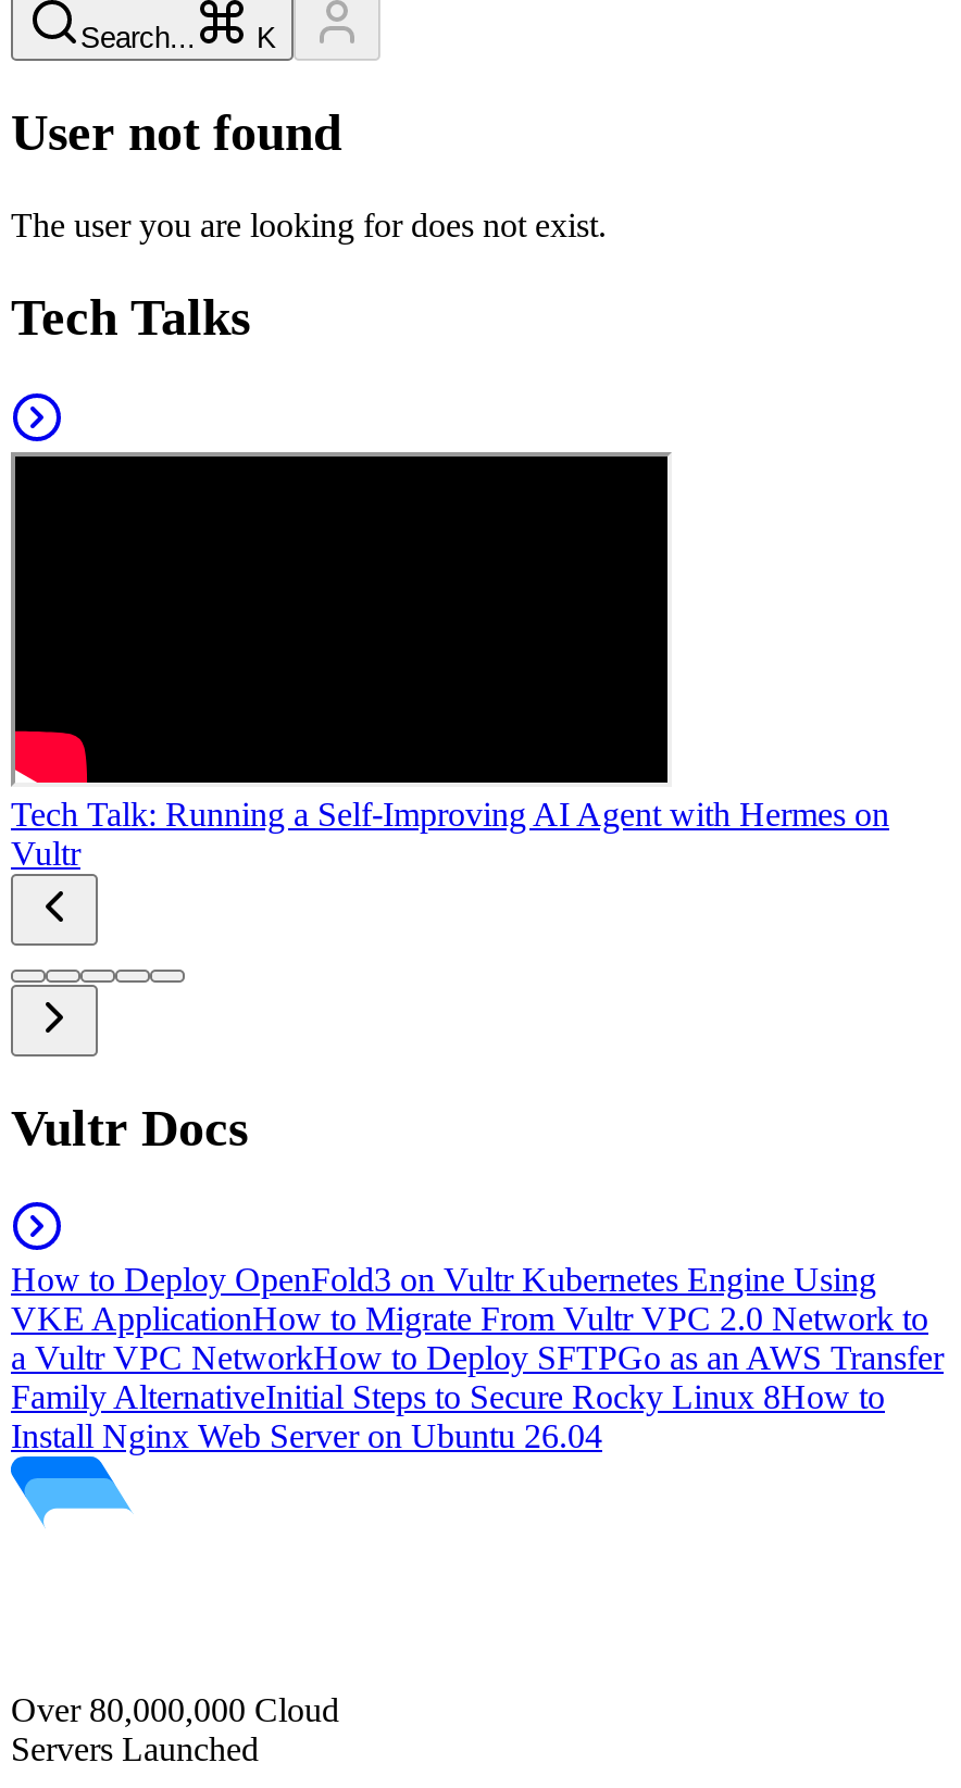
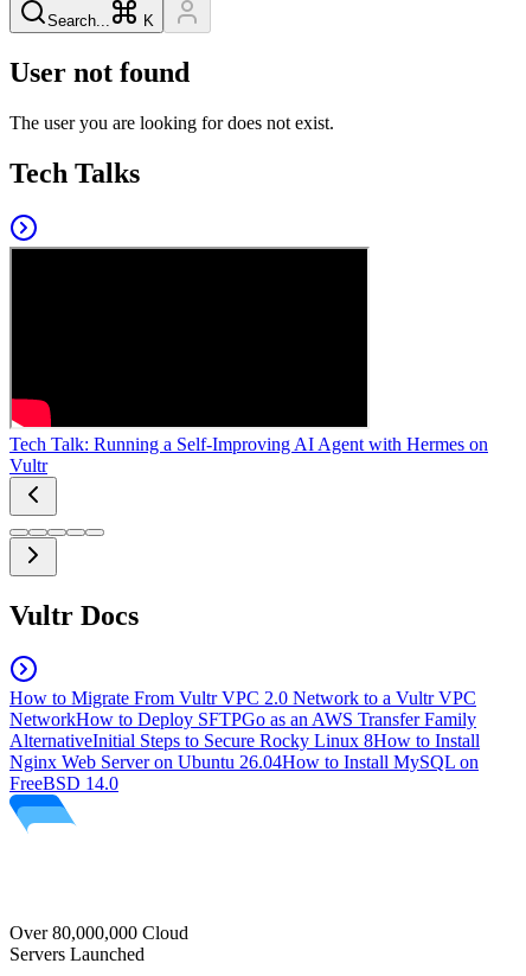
[11,1262,944,1455] How to Deploy OpenFold3 on Vultr Kubernetes Engine Using | VKE ApplicationHow to Migrate From Vultr VPC 2.0 Network to | a Vultr VPC NetworkHow to Deploy SFTPGo as an AWS Transfer | Family AlternativeInitial Steps to Secure Rocky Linux 8How to | Install Nginx Web Server on Ubuntu 26.04 -> [9,688,480,794] How to Migrate From Vultr VPC 2.0 Network to a Vultr VPC | NetworkHow to Deploy SFTPGo as an AWS Transfer Family | AlternativeInitial Steps to Secure Rocky Linux 8How to Install | Nginx Web Server on Ubuntu 26.04How to Install MySQL on | FreeBSD 14.0

